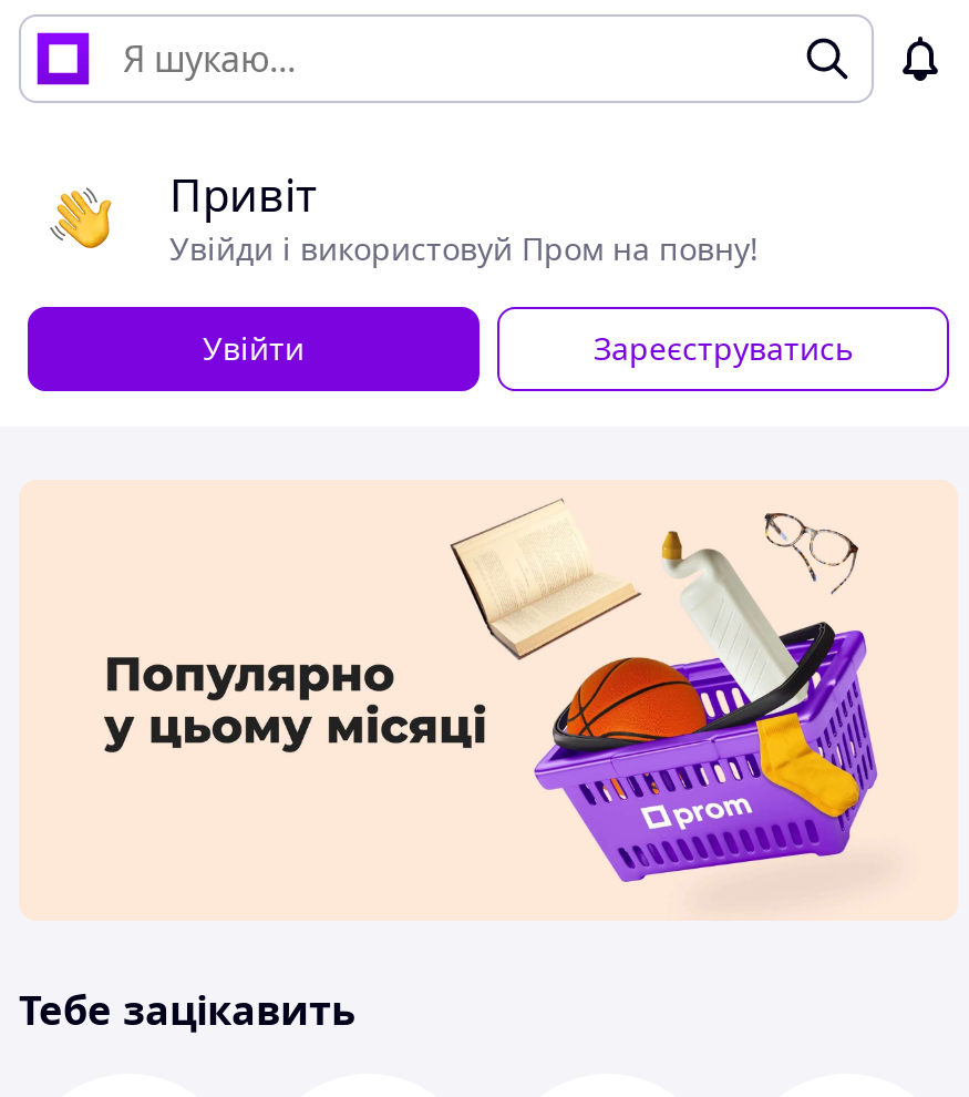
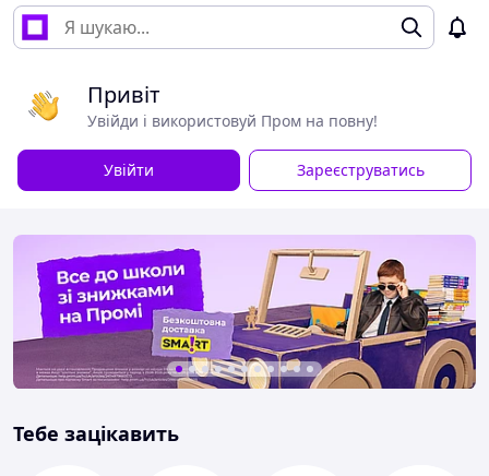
[21,482,956,919] [image] -> [12,235,477,390] [image]

